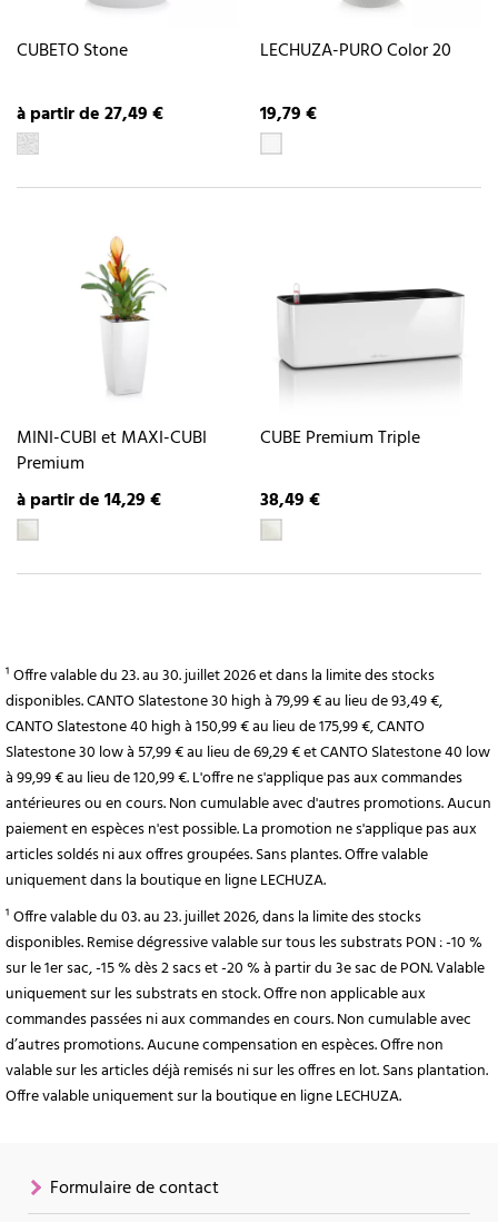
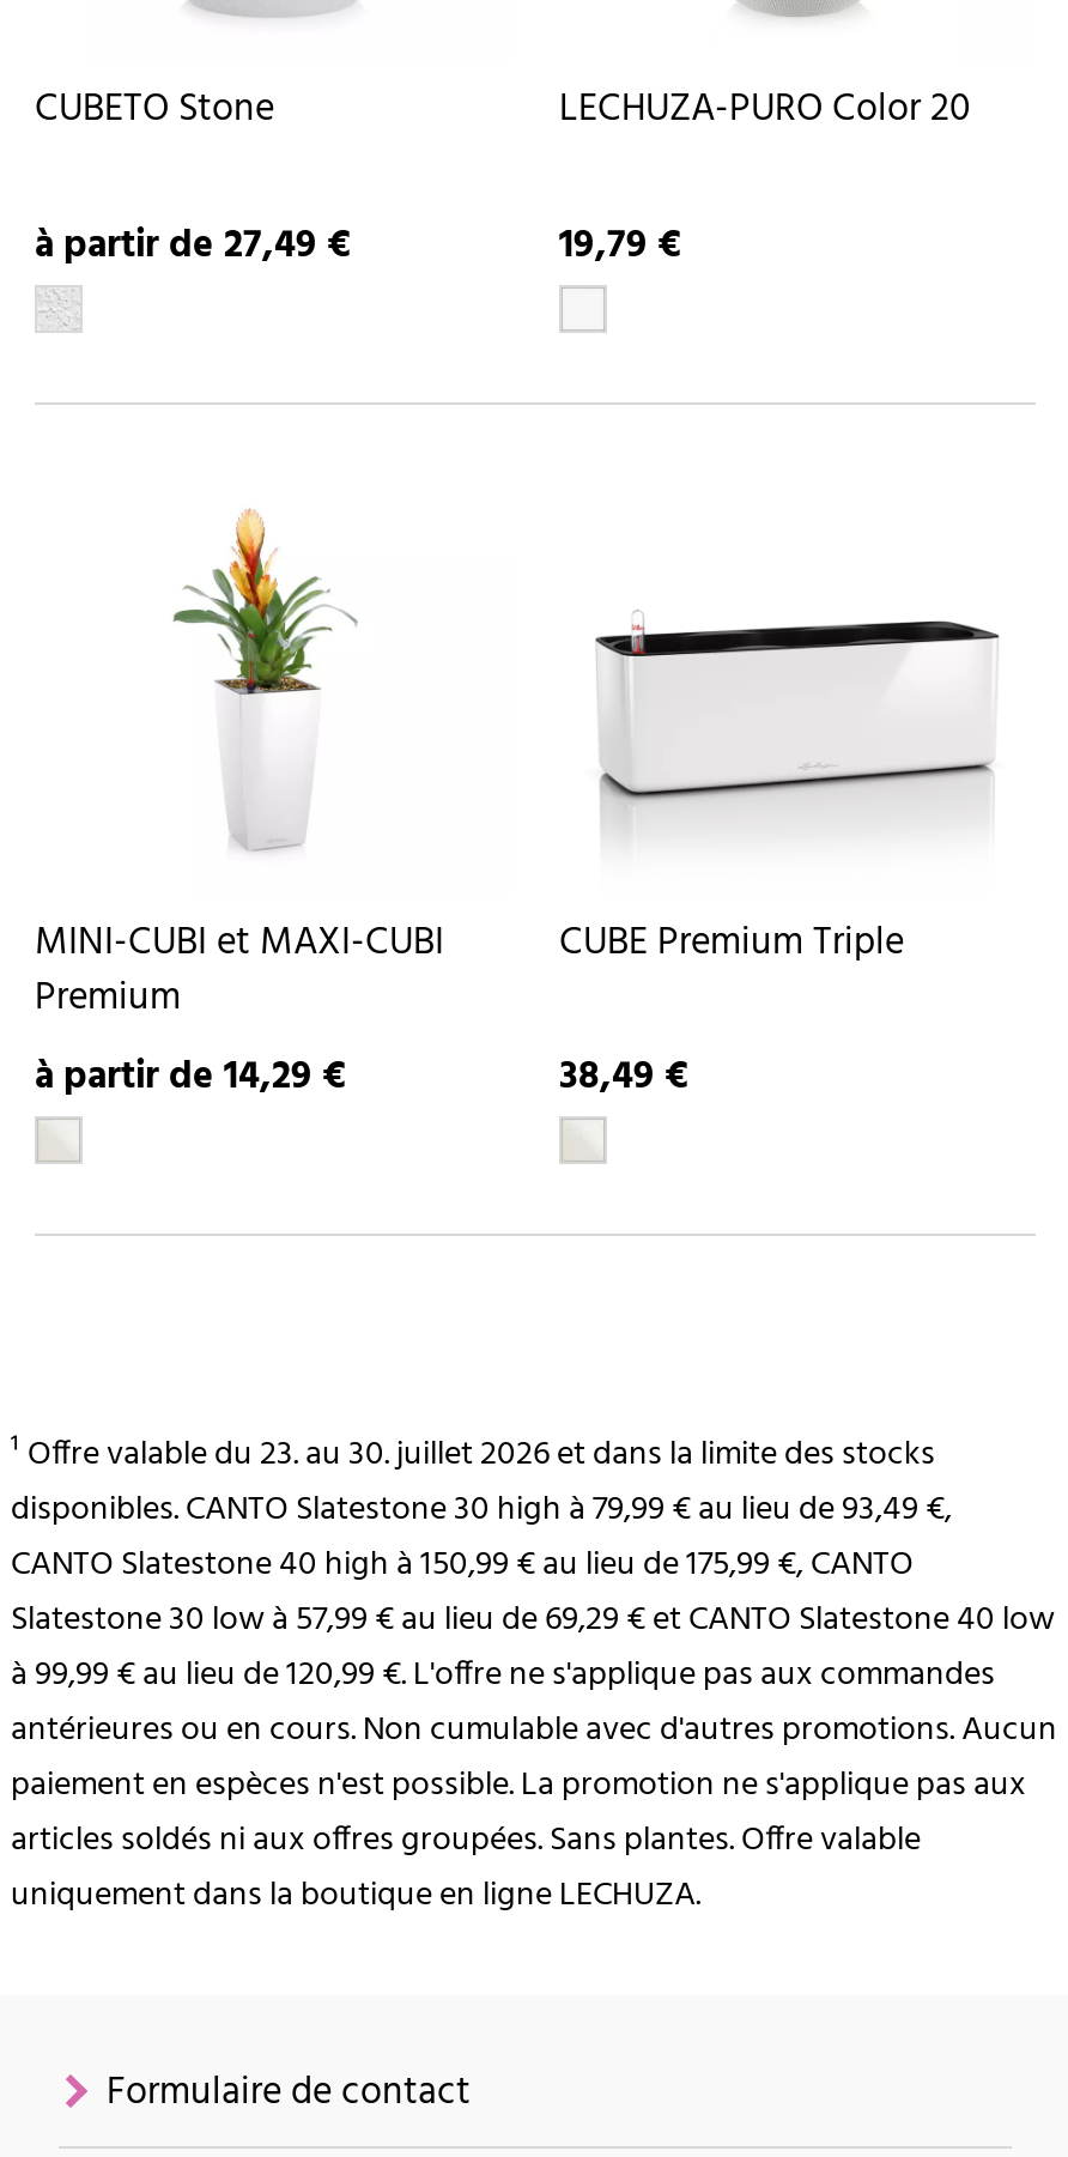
[6,905,488,1110] ¹ Offre valable du 03. au 23. juillet 2026, dans la limite des stocks | disponibles. Remise dégressive valable sur tous les substrats PON : -10 % | sur le 1er sac, -15 % dès 2 sacs et -20 % à partir du 3e sac de PON. Valable | uniquement sur les substrats en stock. Offre non applicable aux | commandes passées ni aux commandes en cours. Non cumulable avec | d’autres promotions. Aucune compensation en espèces. Offre non | valable sur les articles déjà remisés ni sur les offres en lot. Sans plantation. | Offre valable uniquement sur la boutique en ligne LECHUZA. -> none

